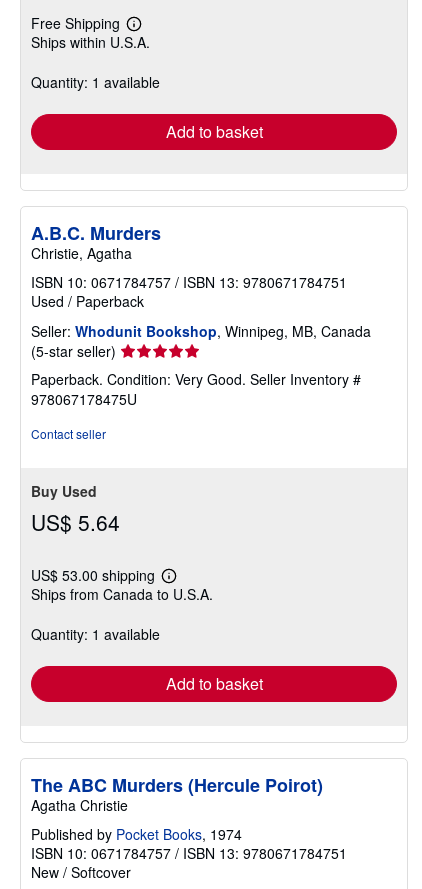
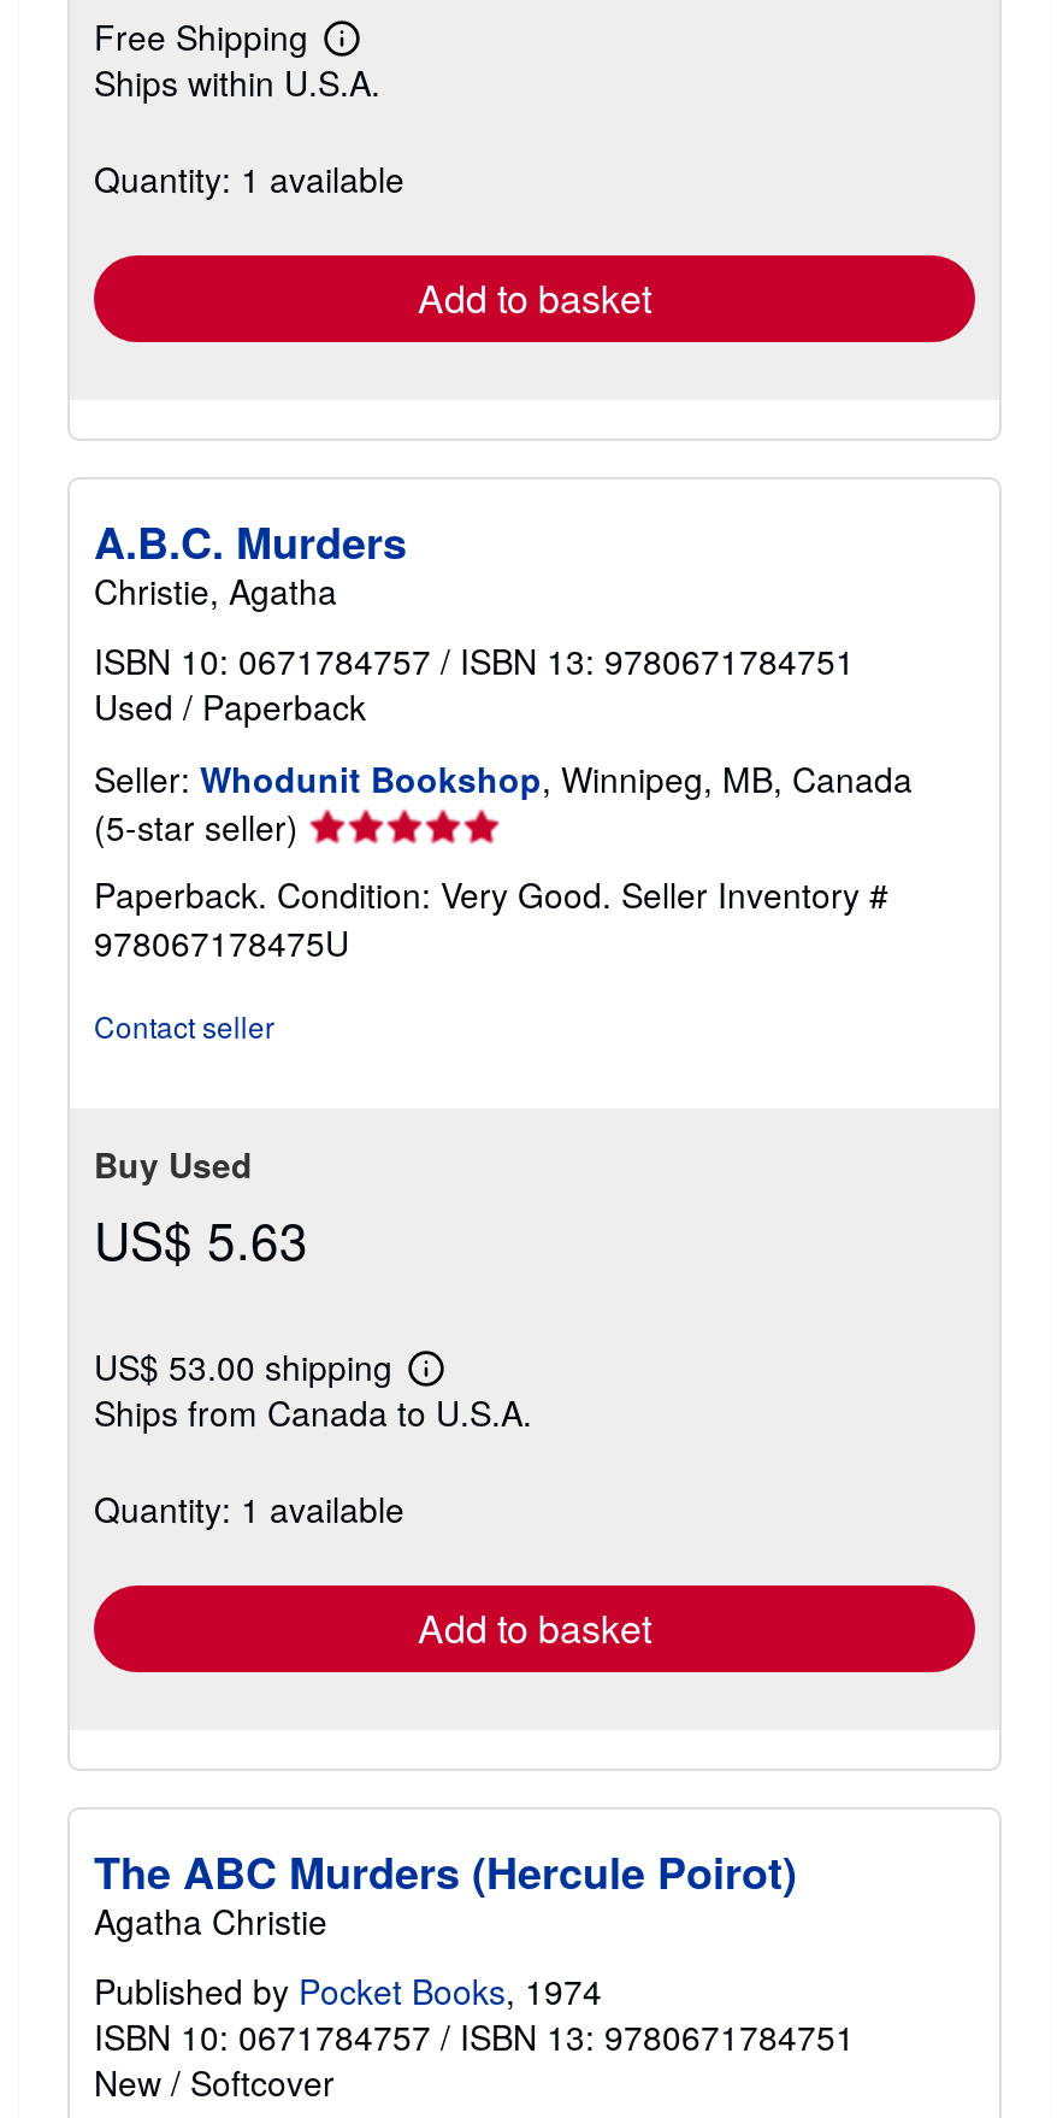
[31,507,120,537] US$ 5.64 -> [94,1203,308,1275] US$ 5.63

